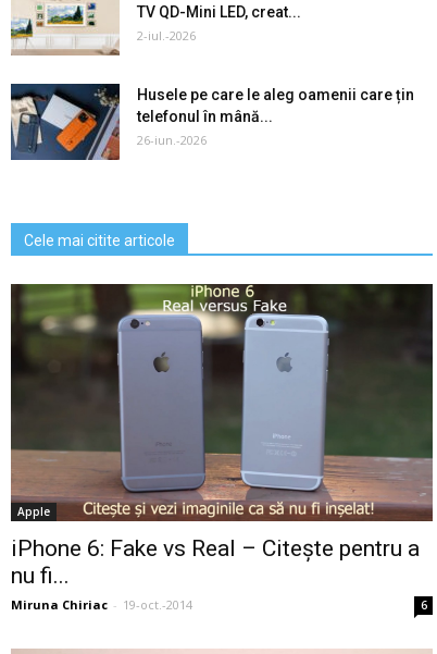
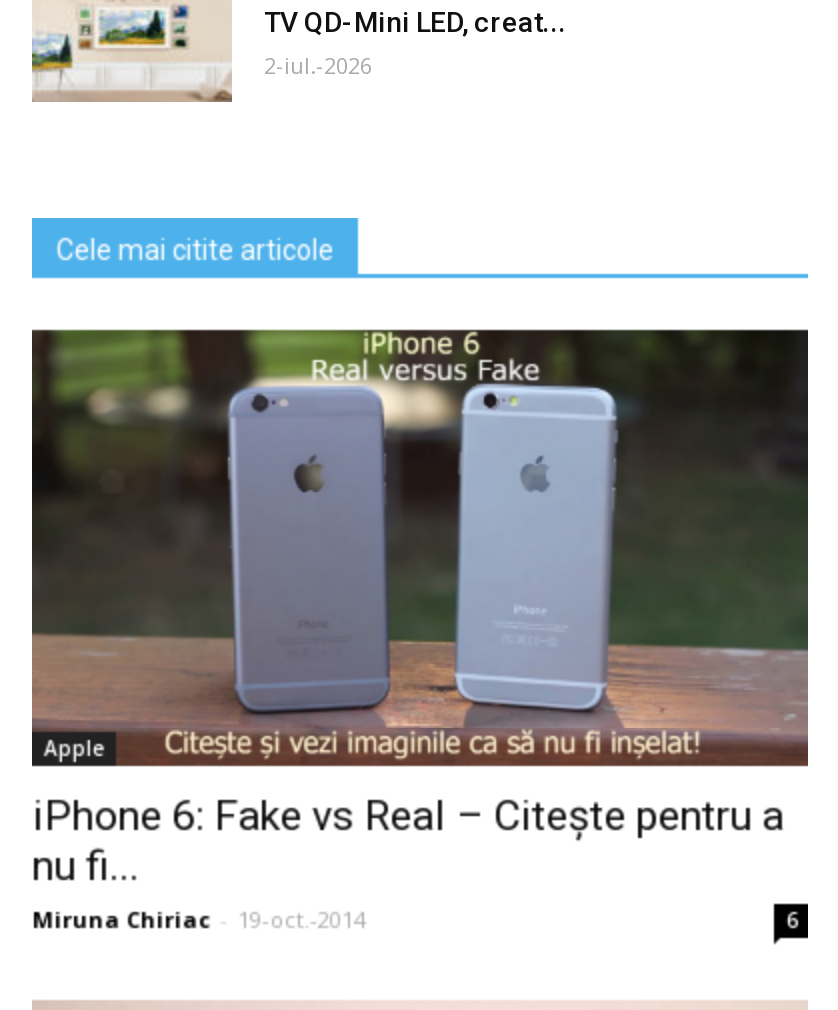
[10,83,414,161] [image] | Husele pe care le aleg oamenii care țin | telefonul în mână... | 26-iun.-2026 -> none

